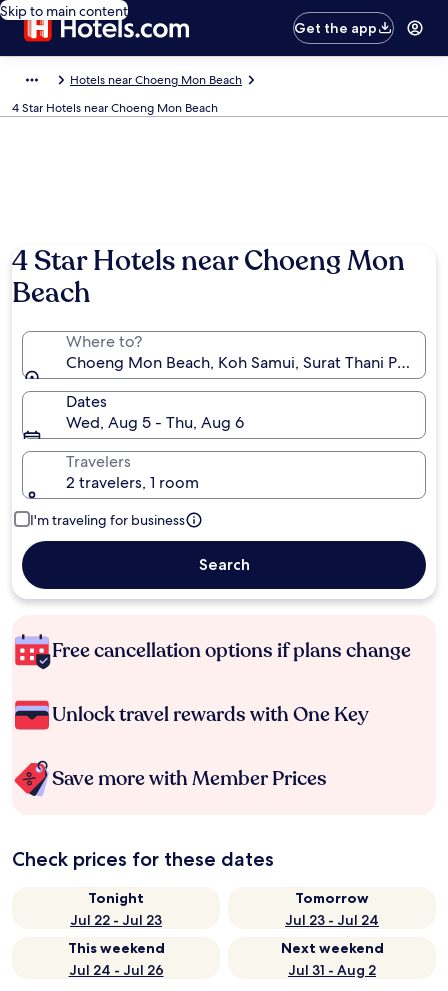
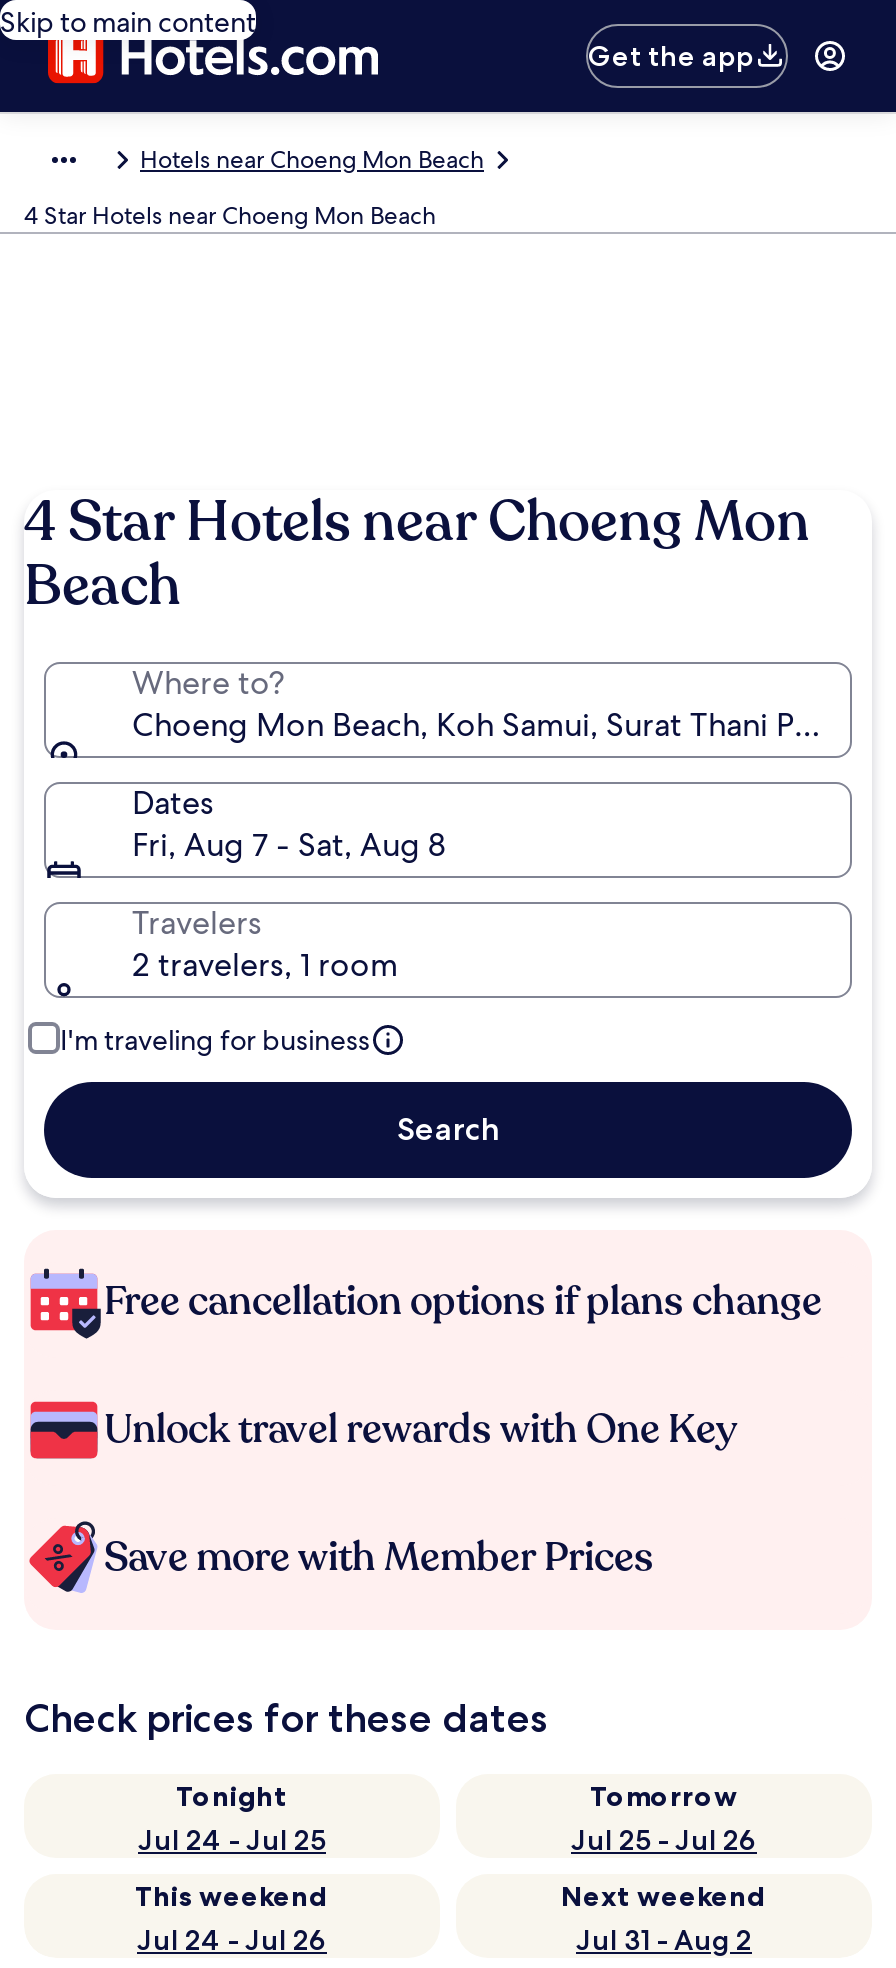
[66,412,244,433] Wed, Aug 5 - Thu, Aug 6 -> [132,824,446,866] Fri, Aug 7 - Sat, Aug 8
[70,911,162,929] Jul 22 - Jul 23 -> [138,1822,326,1858] Jul 24 - Jul 25
[285,911,379,929] Jul 23 - Jul 24 -> [571,1822,757,1858] Jul 25 - Jul 26

